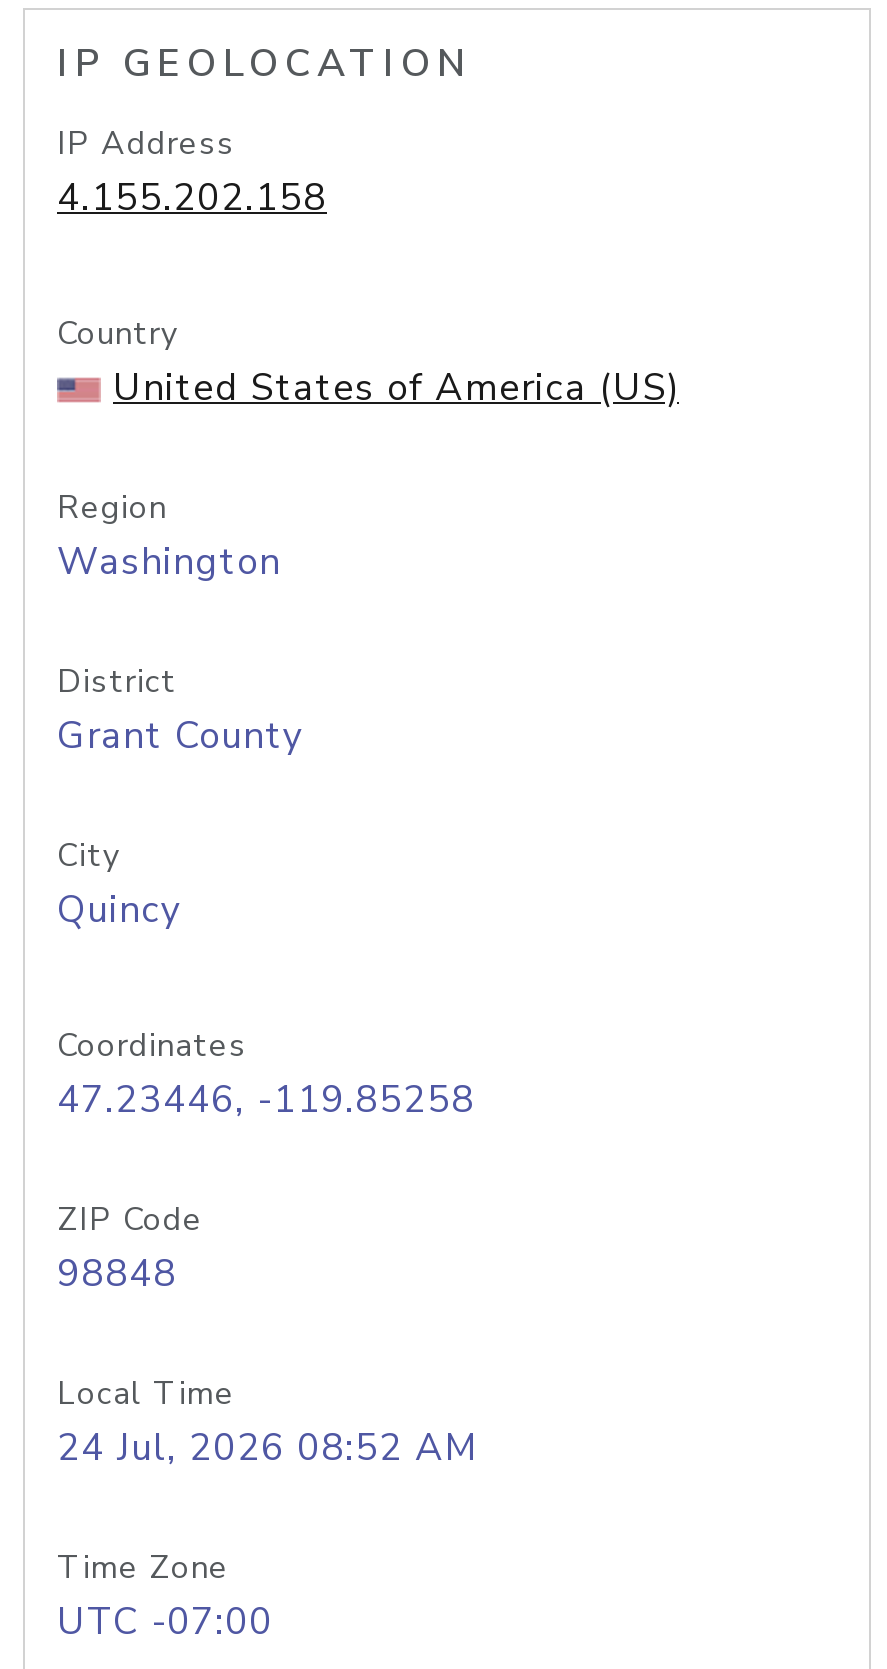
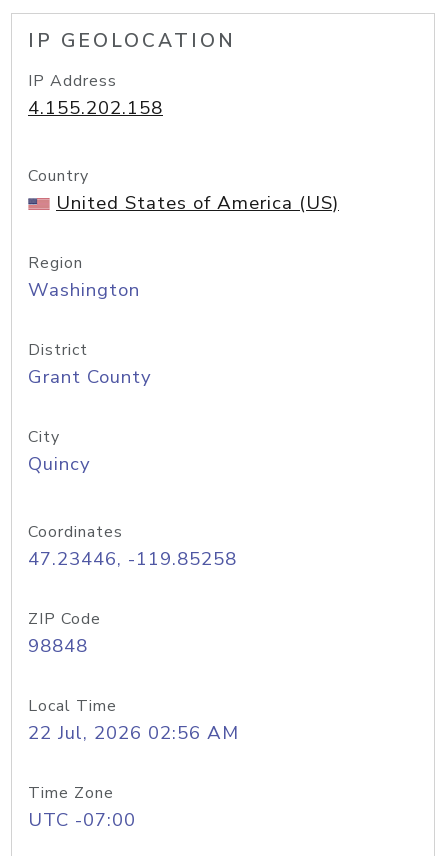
[57,1422,479,1474] 24 Jul, 2026 08:52 AM -> [28,720,239,746] 22 Jul, 2026 02:56 AM

